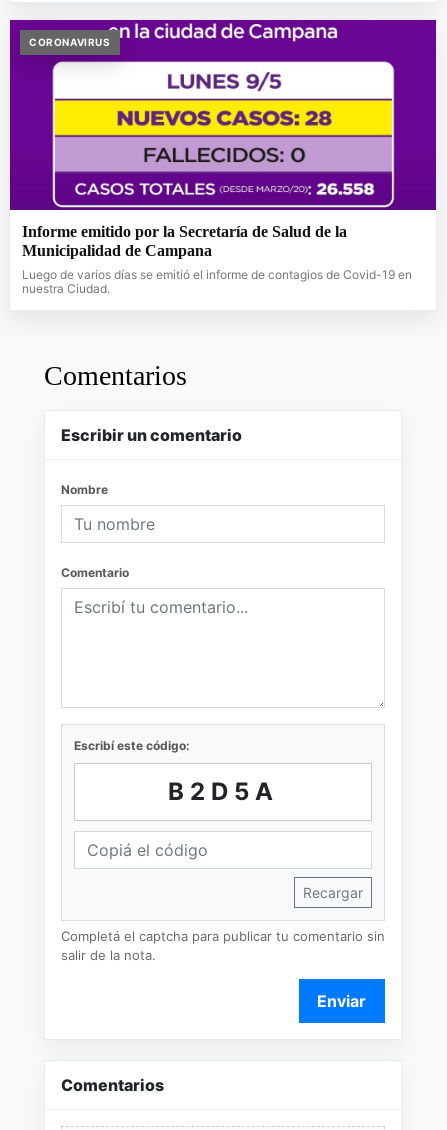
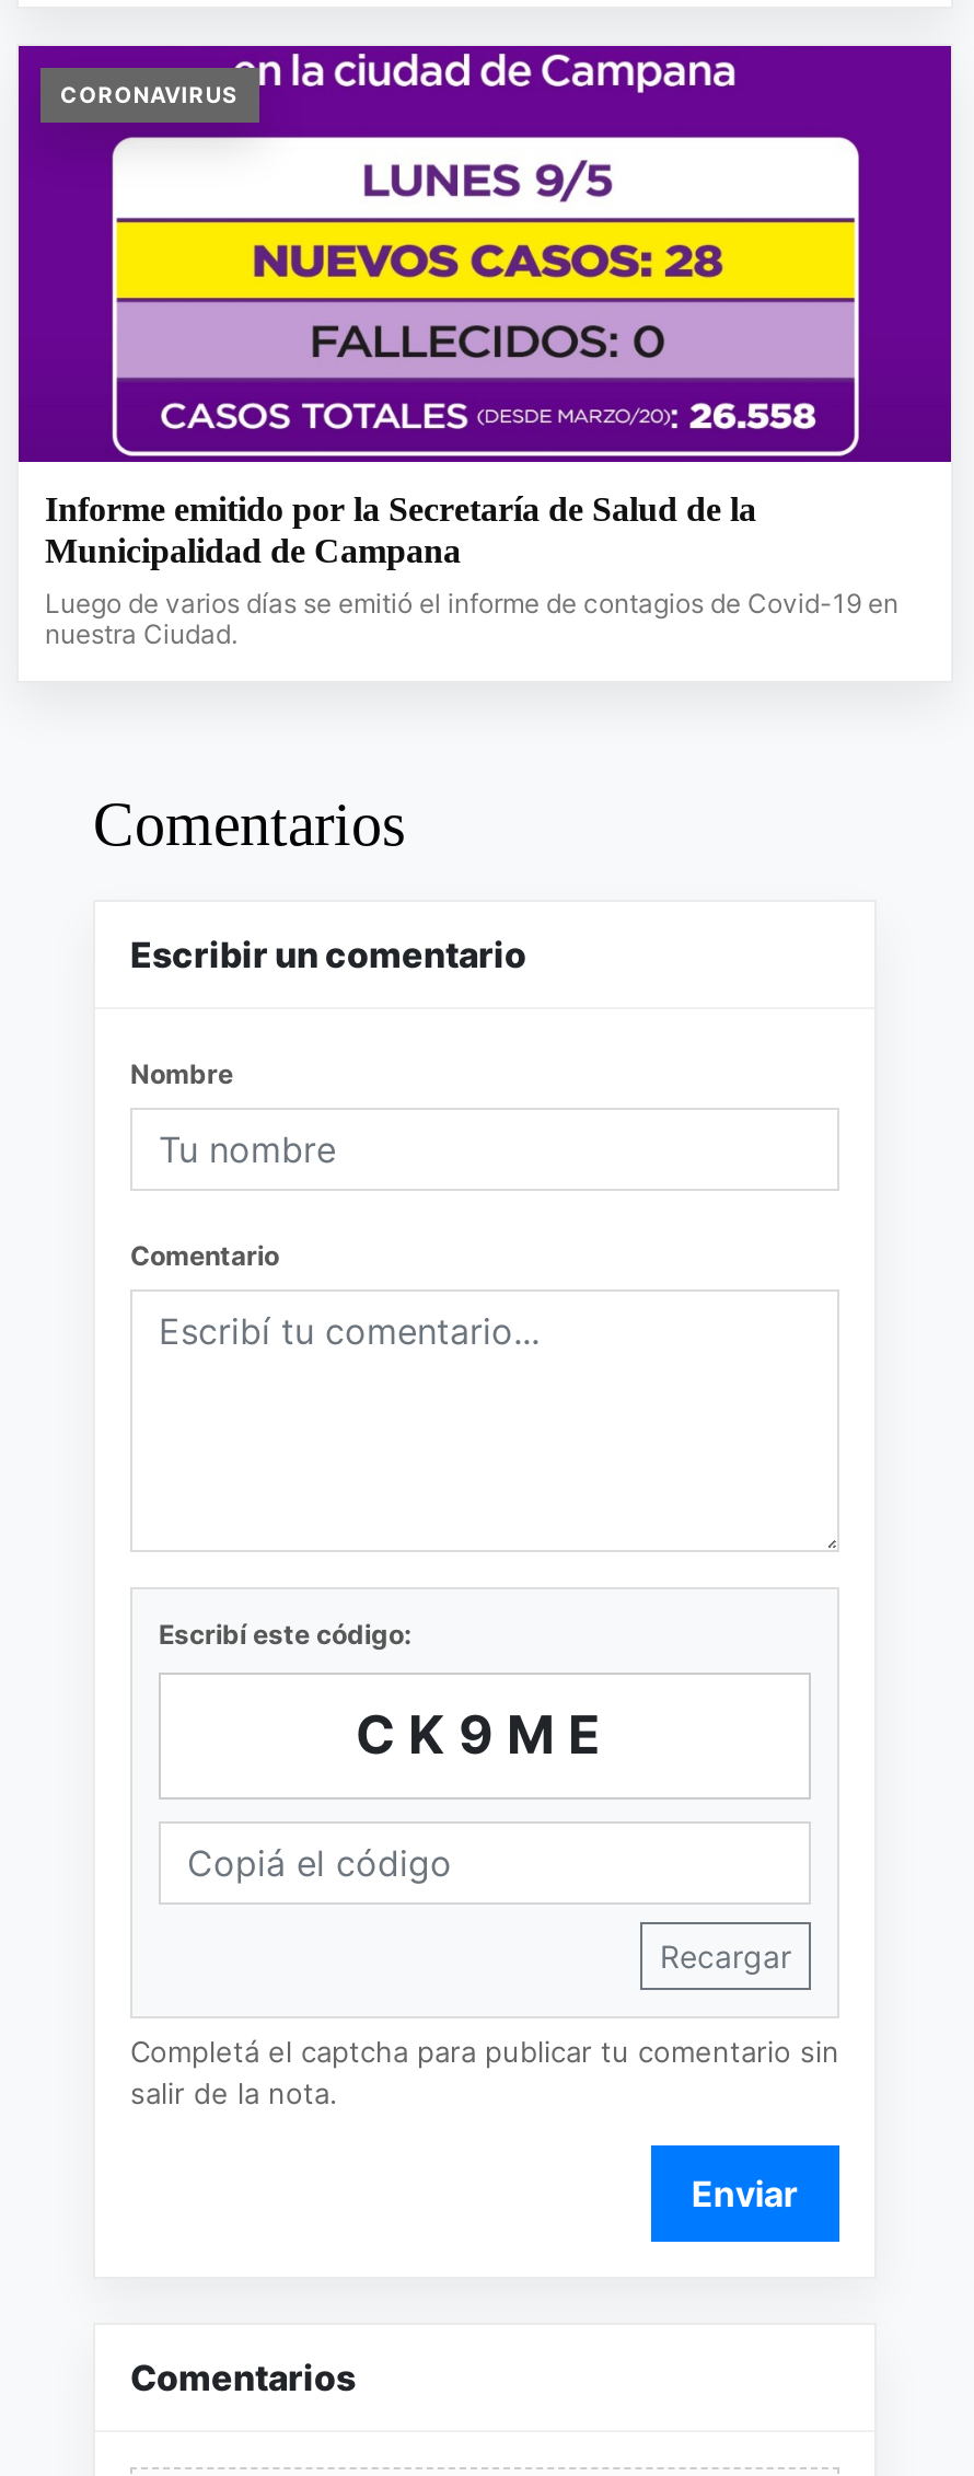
[167,777,278,806] B2D5A -> [356,1703,614,1767] CK9ME

